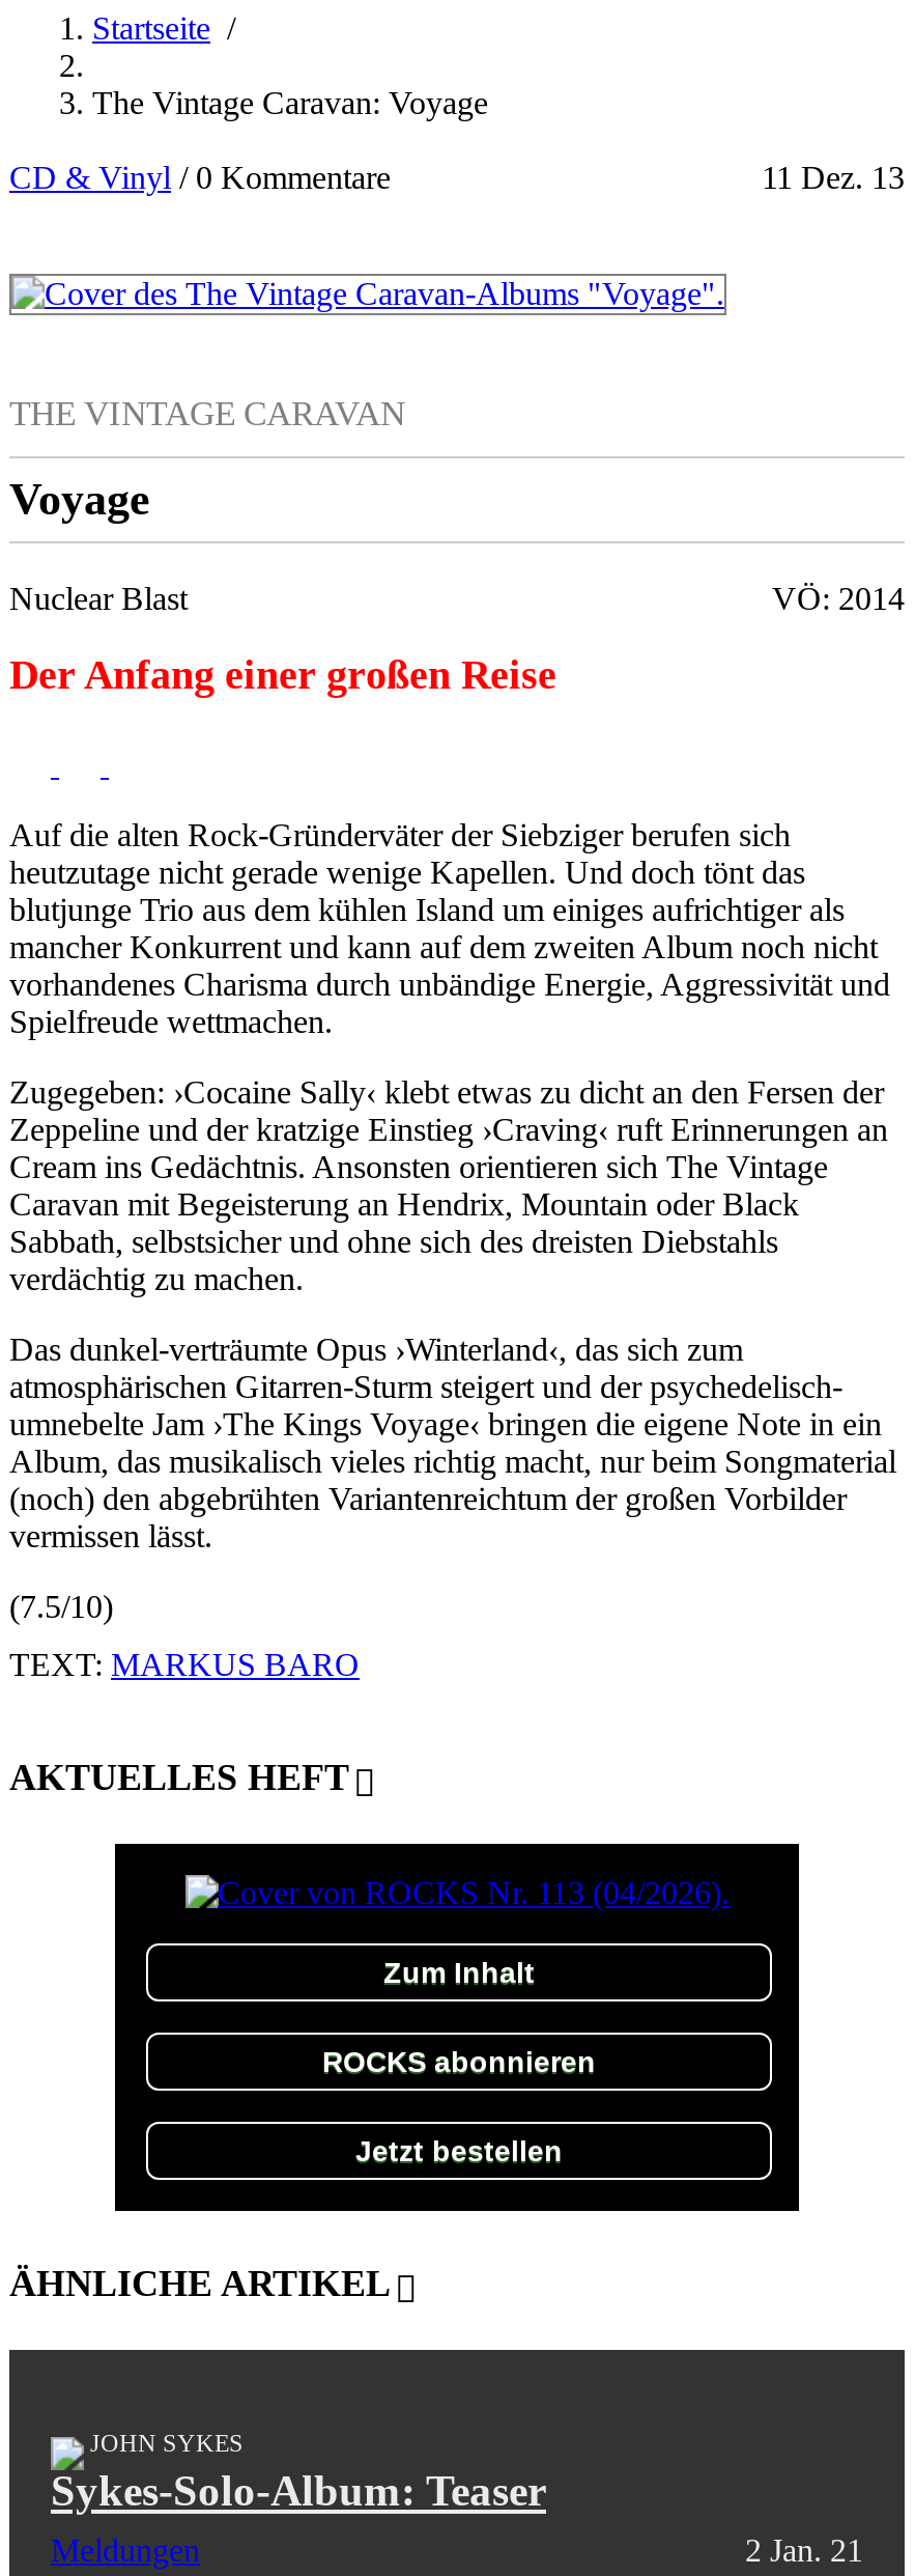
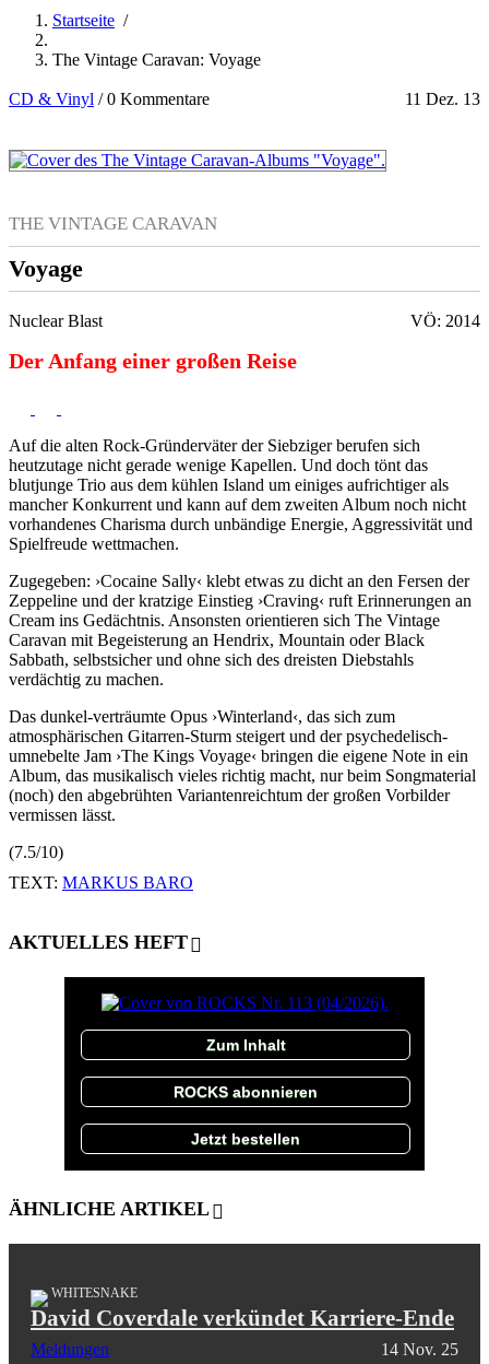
[51,2428,546,2515] JOHN SYKES | Sykes-Solo-Album: Teaser -> [31,1285,454,1331] WHITESNAKE | David Coverdale verkündet Karriere-Ende
[745,2532,863,2567] 2 Jan. 21 -> [381,1340,458,1358] 14 Nov. 25

